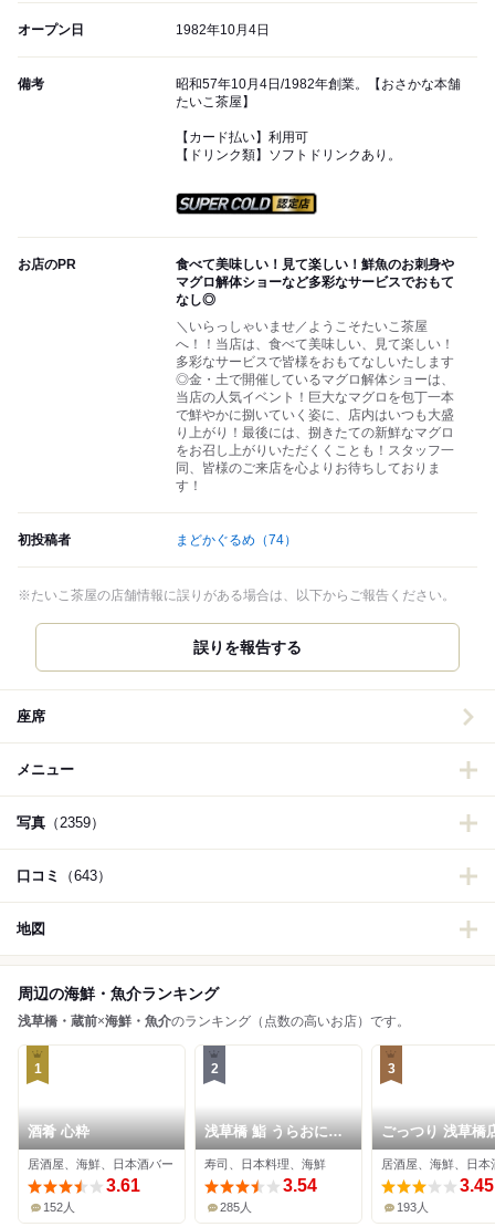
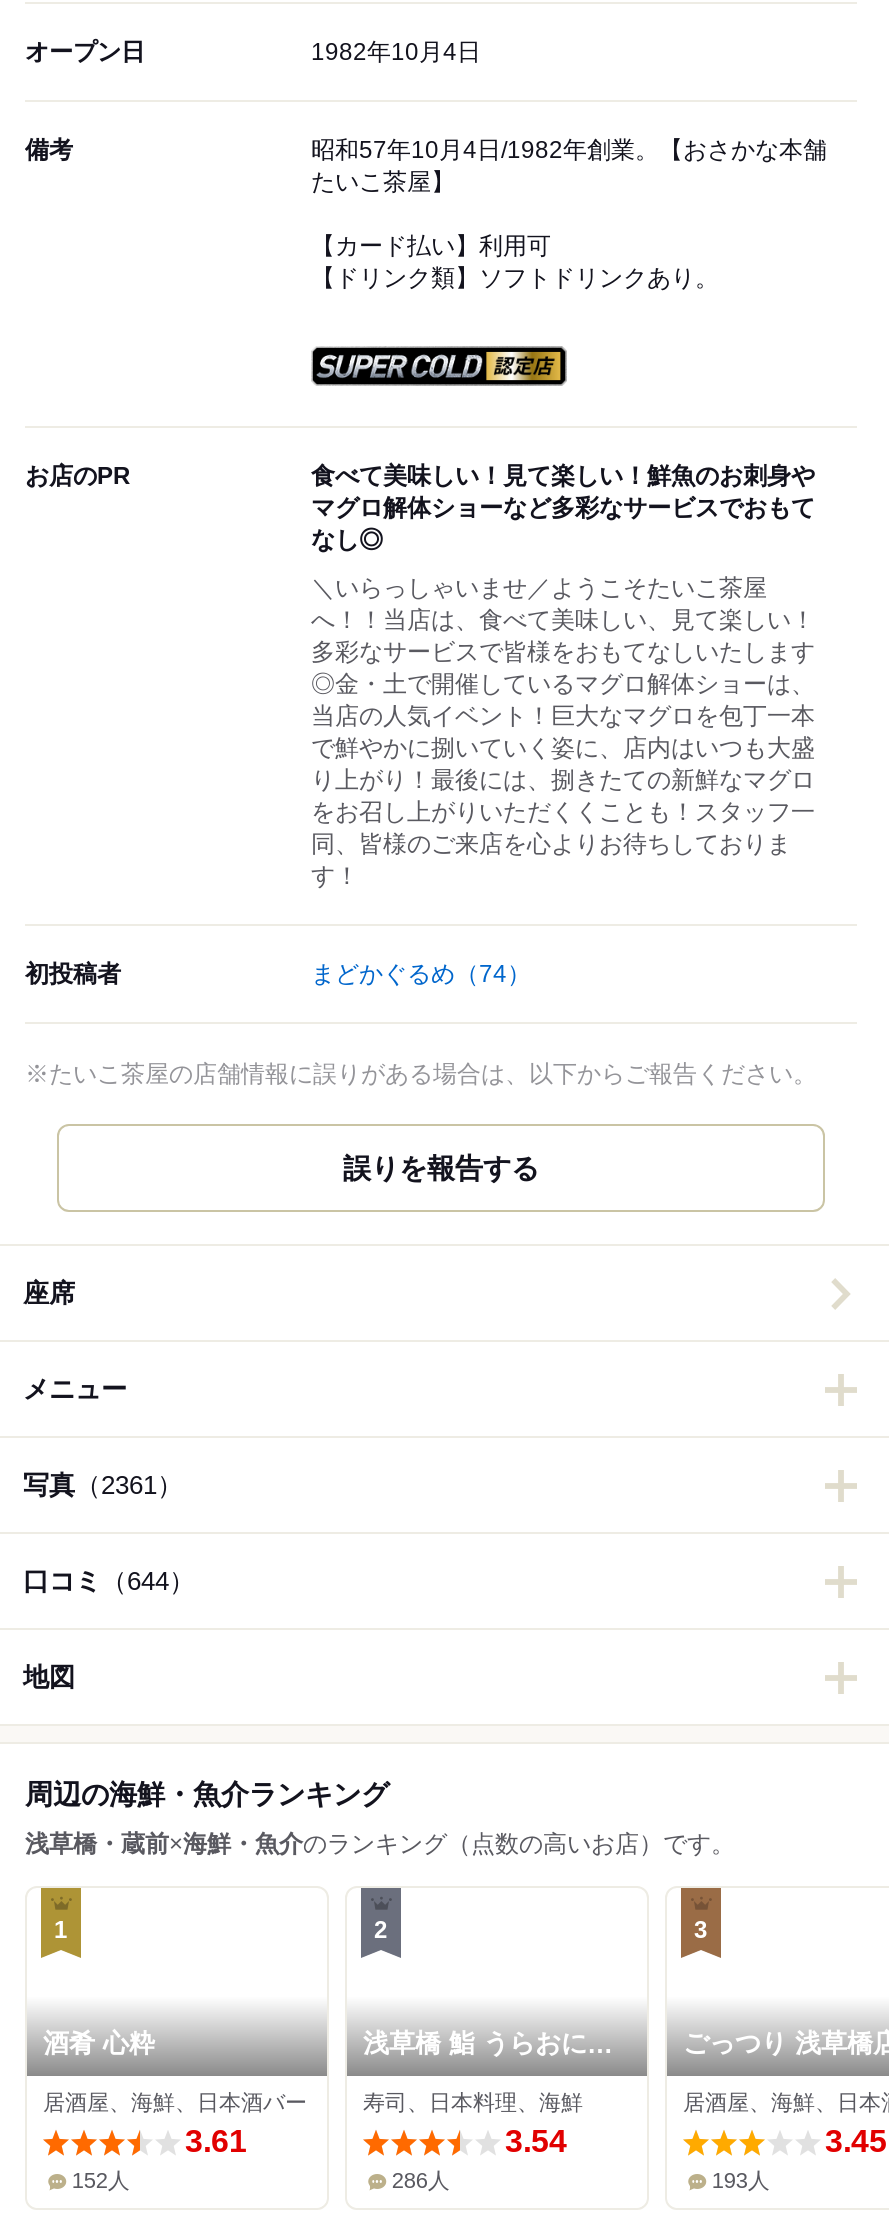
[17,815,105,831] 写真（2359） -> [23,1471,183,1501] 写真（2361）
[17,868,112,884] 口コミ（643） -> [23,1567,195,1597] 口コミ（644）
[220,1201,252,1214] 285人 -> [392,2169,450,2193] 286人

